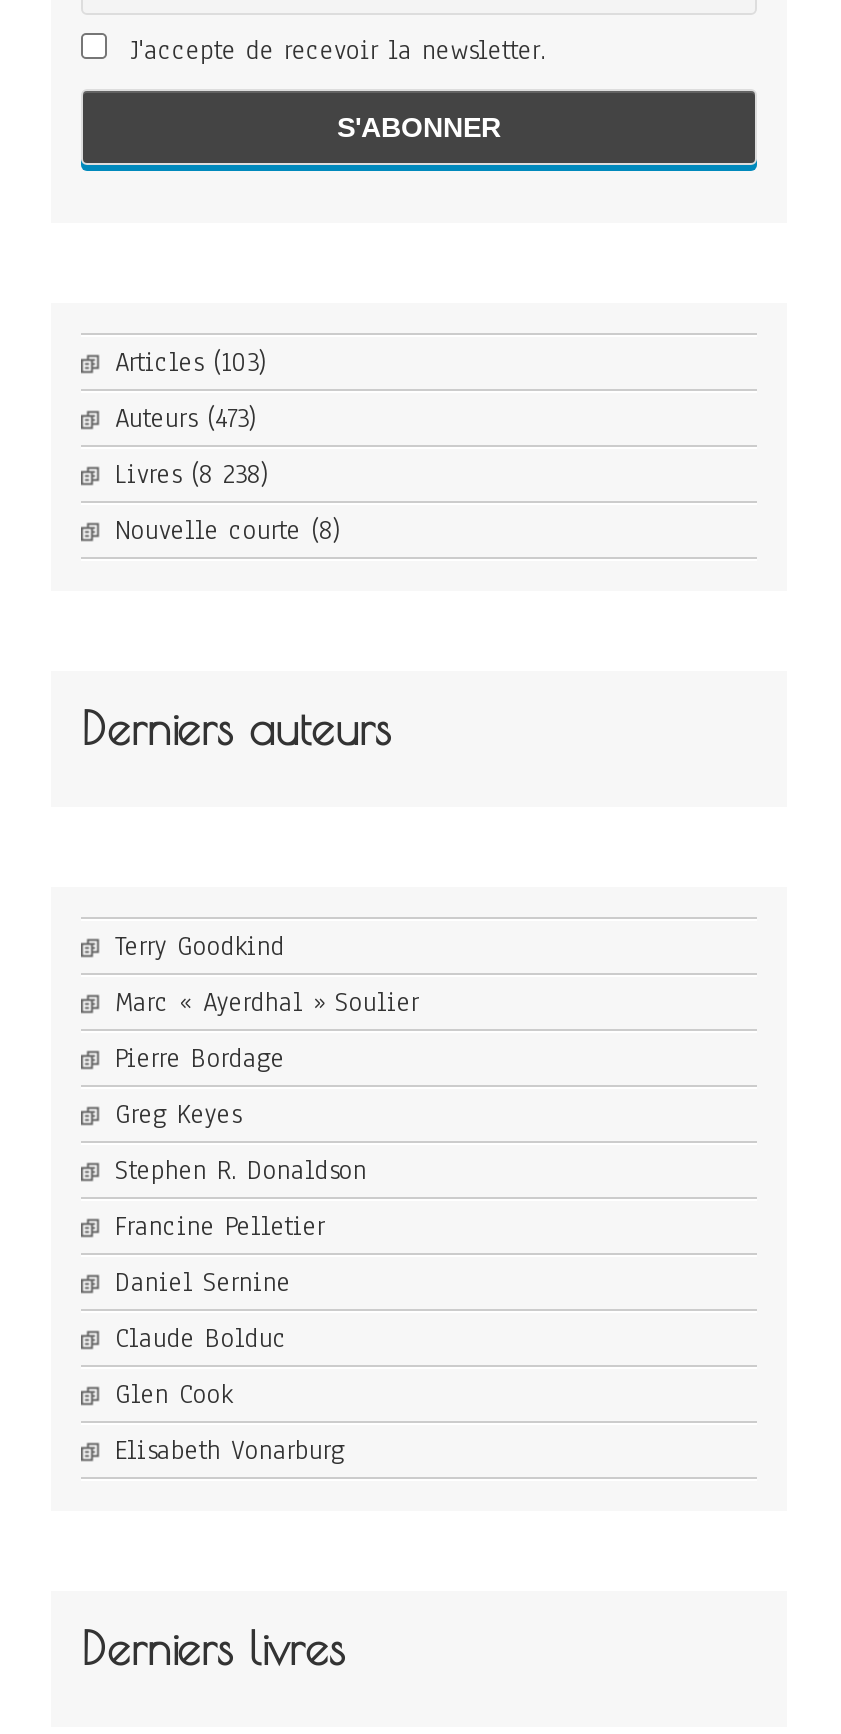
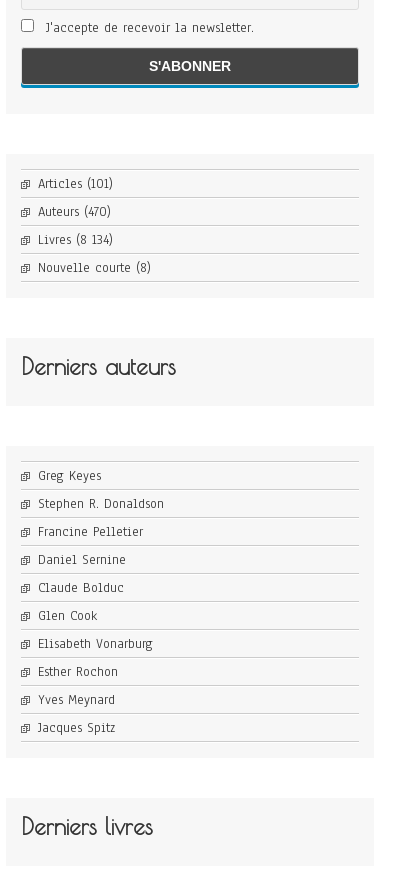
[115,345,267,381] Articles (103) -> [38,175,113,193] Articles (101)
[115,401,257,437] Auteurs (473) -> [38,203,111,221] Auteurs (470)
[115,457,269,493] Livres (8 238) -> [38,231,113,249] Livres (8 134)
[115,929,419,1077] Terry Goodkind | Marc « Ayerdhal » Soulier | Pierre Bordage -> none
moved [115,1097,367,1469] -> [38,467,164,653]: Greg Keyes | Stephen R. Donaldson | Francine Pelletier | Daniel Sernine | Claude Bolduc | Glen Cook | Elisabeth Vonarburg
none -> [38,663,118,737] Esther Rochon | Yves Meynard | Jacques Spitz

